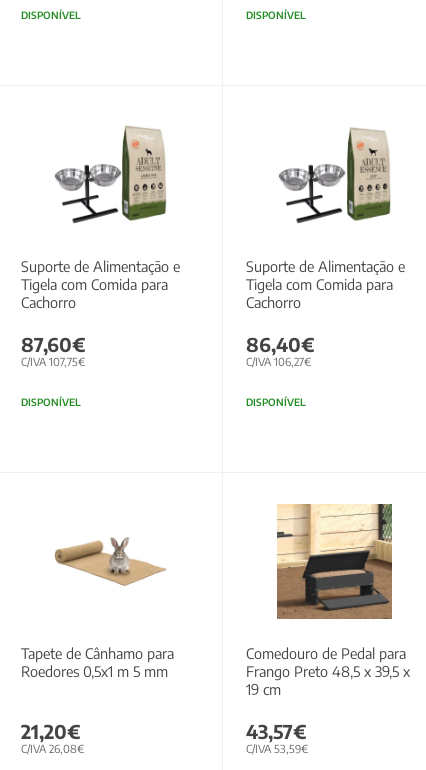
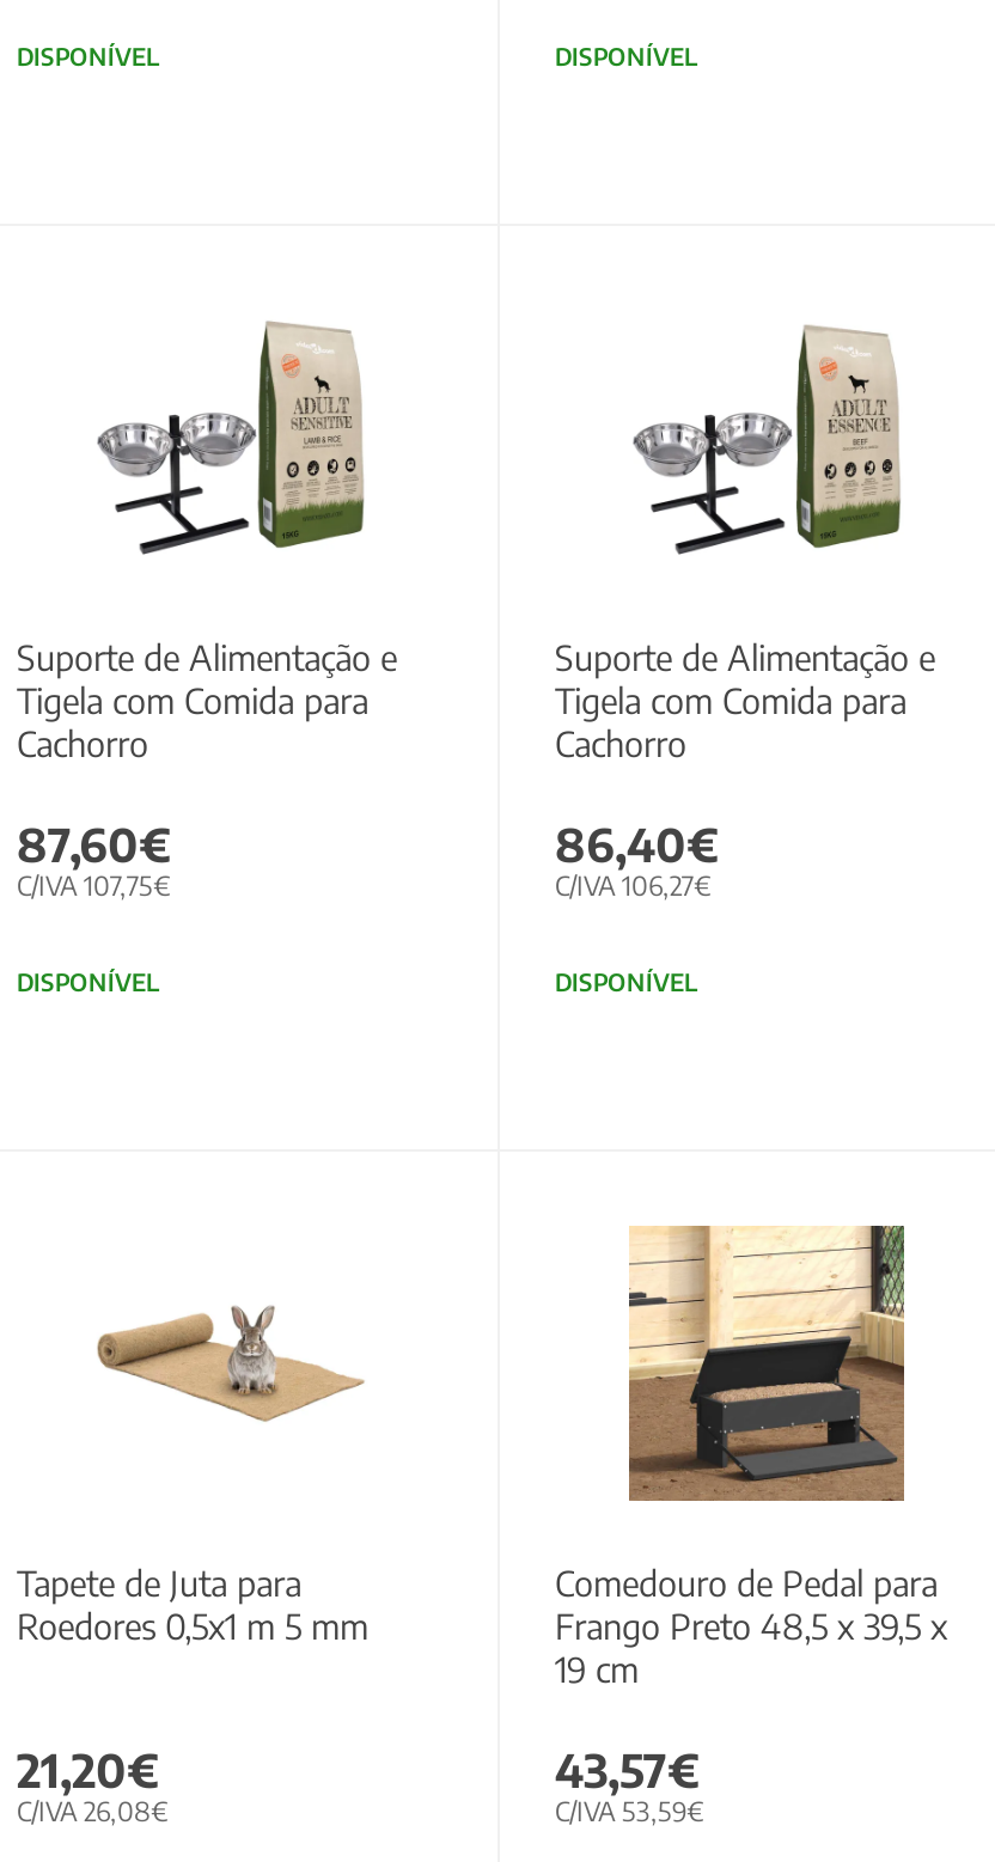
[21,644,174,662] Tapete de Cânhamo para -> [17,1561,301,1604] Tapete de Juta para

